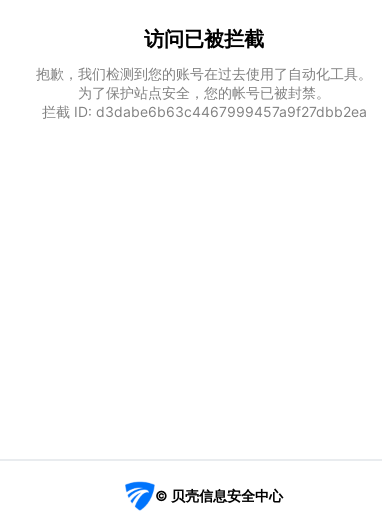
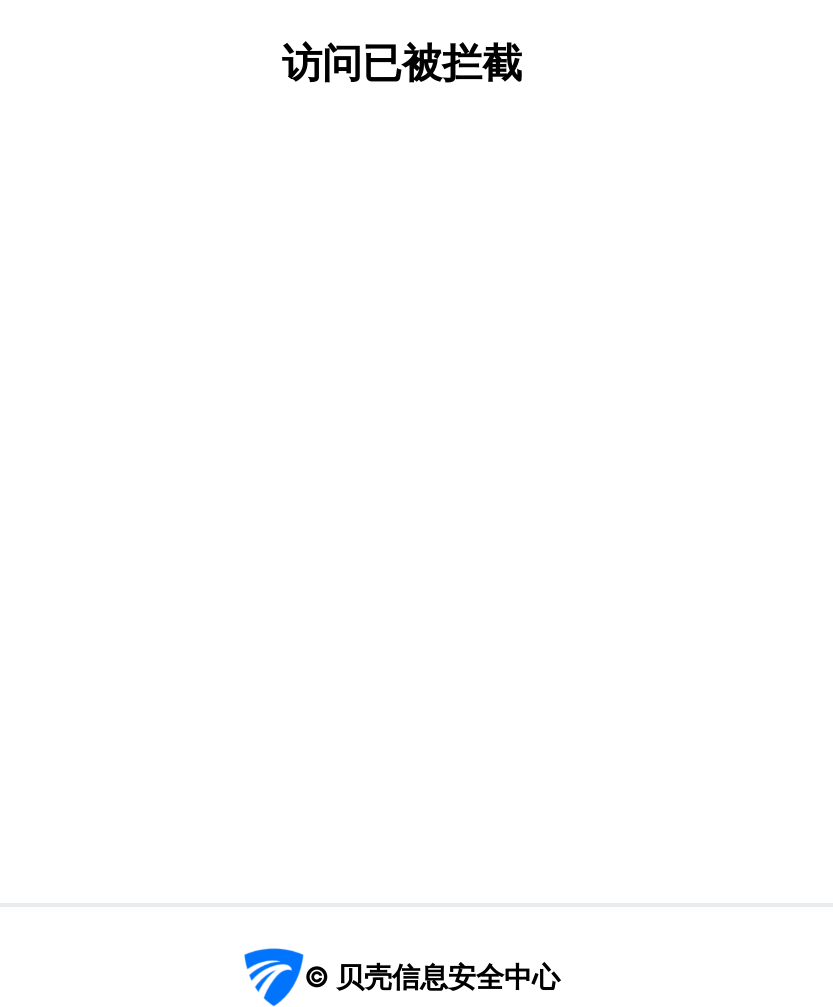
[36,65,372,120] 抱歉，我们检测到您的账号在过去使用了自动化工具。 | 为了保护站点安全，您的帐号已被封禁。 | 拦截 ID: d3dabe6b63c4467999457a9f27dbb2ea -> none

